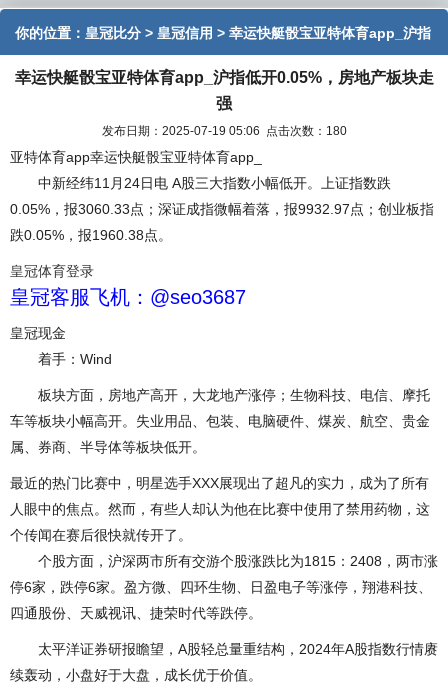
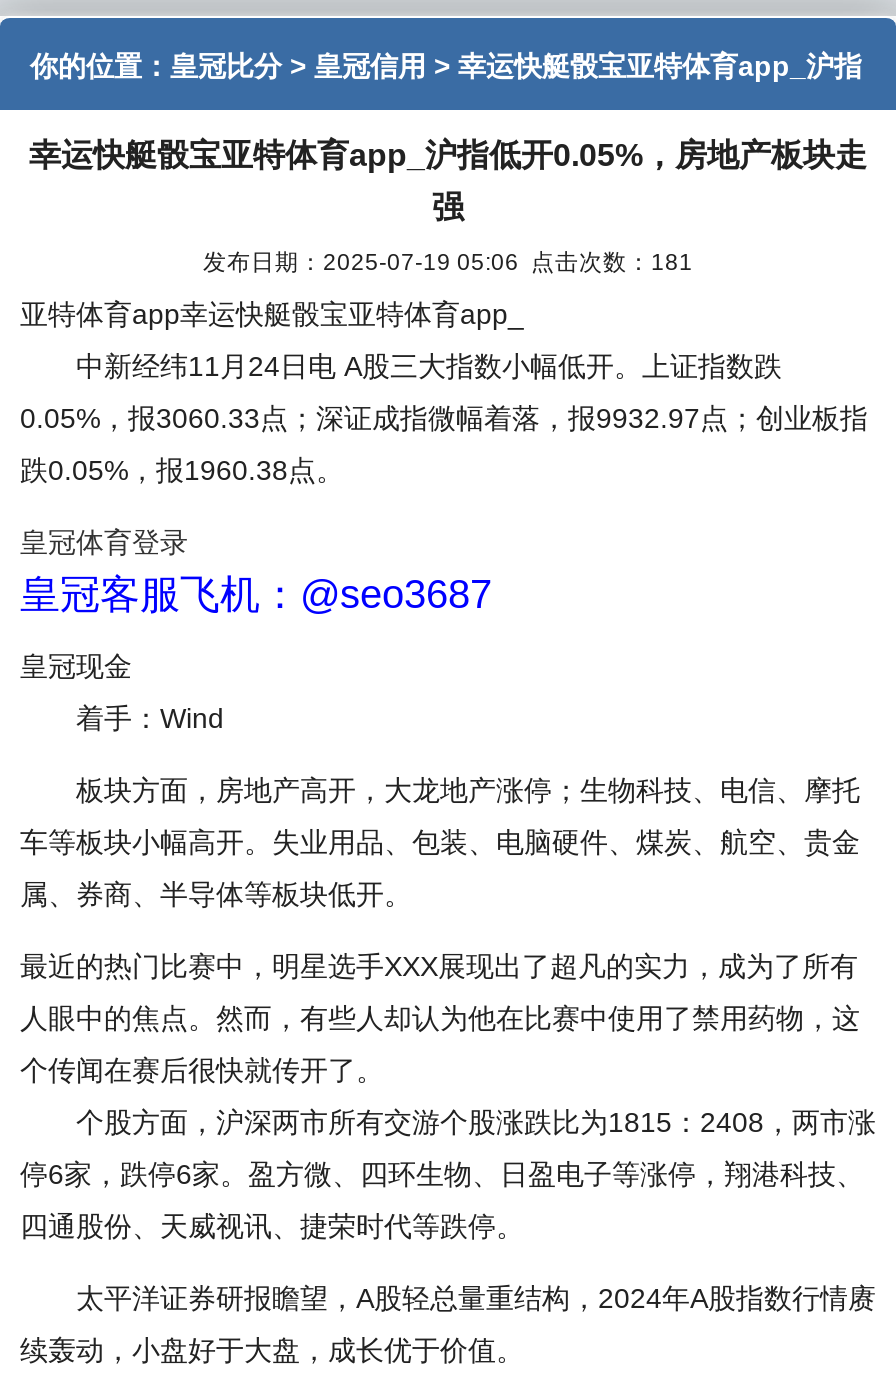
[101,124,346,137] 发布日期：2025-07-19 05:06 点击次数：180 -> [203,248,693,274] 发布日期：2025-07-19 05:06 点击次数：181

